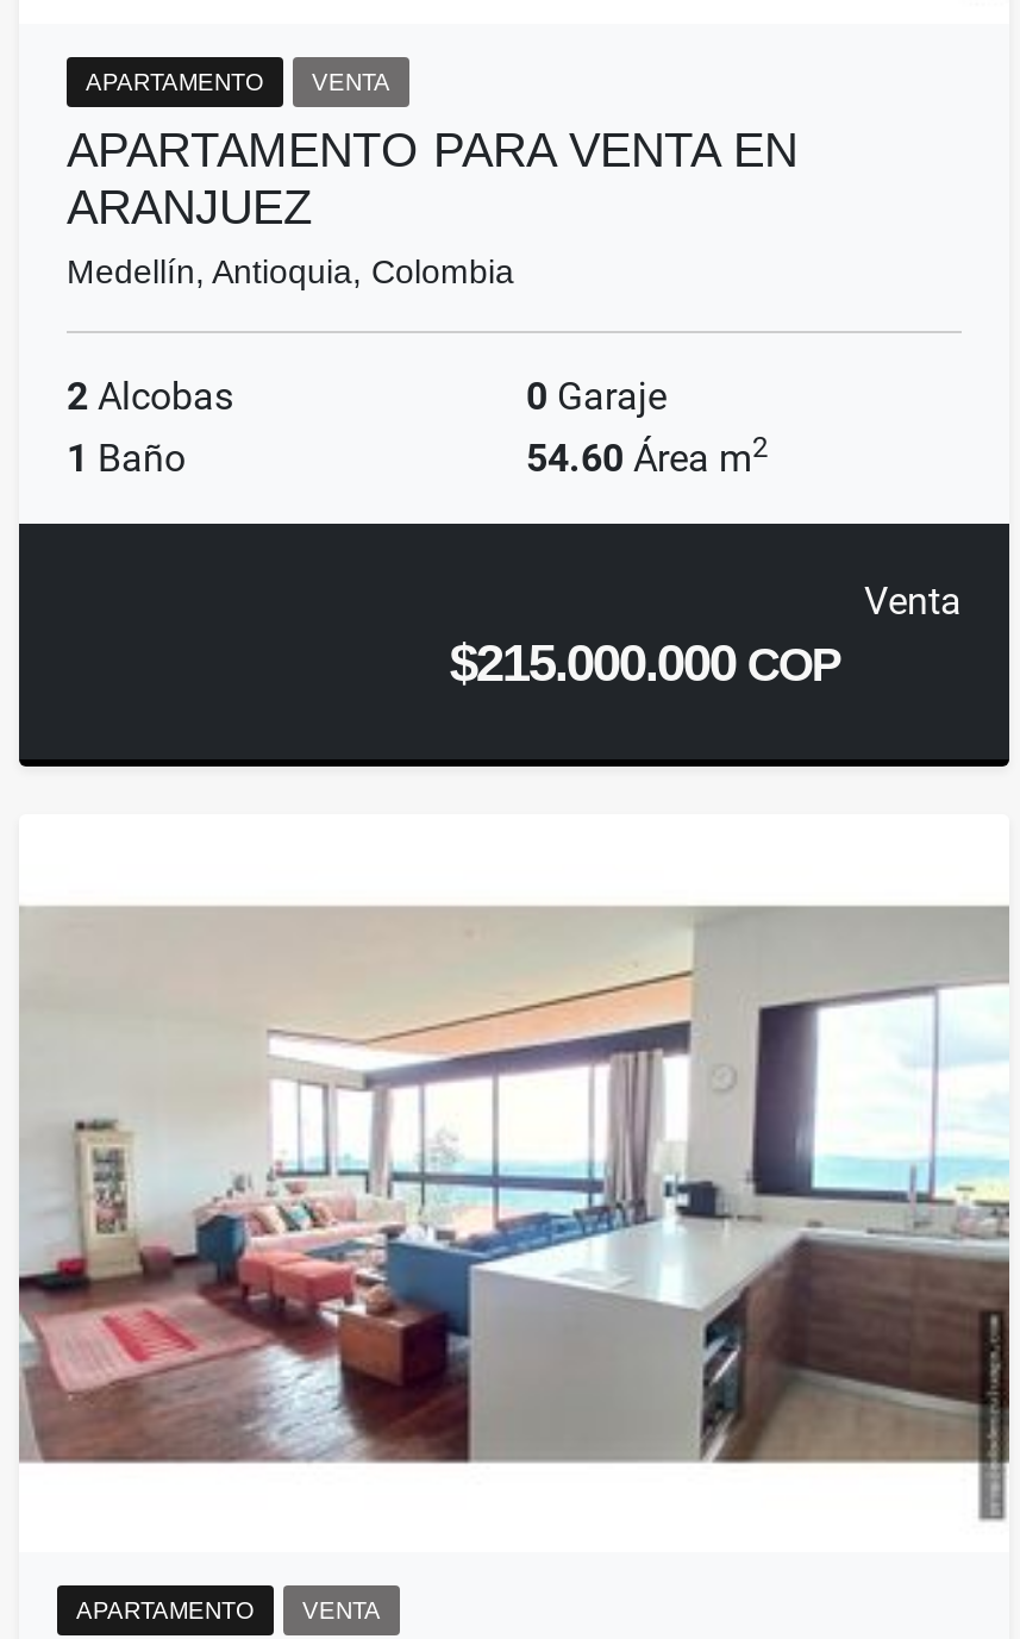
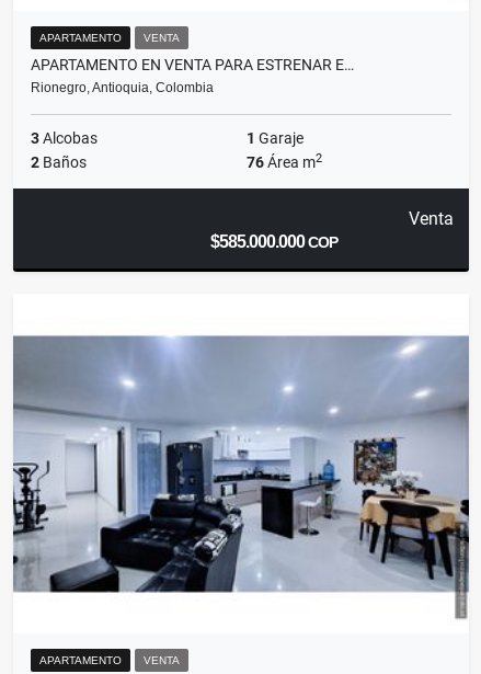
[67,124,797,291] APARTAMENTO PARA VENTA EN | ARANJUEZ | Medellín, Antioquia, Colombia -> [31,56,354,96] APARTAMENTO EN VENTA PARA ESTRENAR E… | Rionegro, Antioquia, Colombia
[67,374,769,481] 2 Alcobas | 0 Garaje | 1 Baño | 54.60 Área m2 -> [31,130,322,171] 3 Alcobas | 1 Garaje | 2 Baños | 76 Área m2
[449,634,840,693] $215.000.000 COP -> [210,233,337,251] $585.000.000 COP
[19,905,1009,1464] [image] -> [12,336,470,593] [image]

